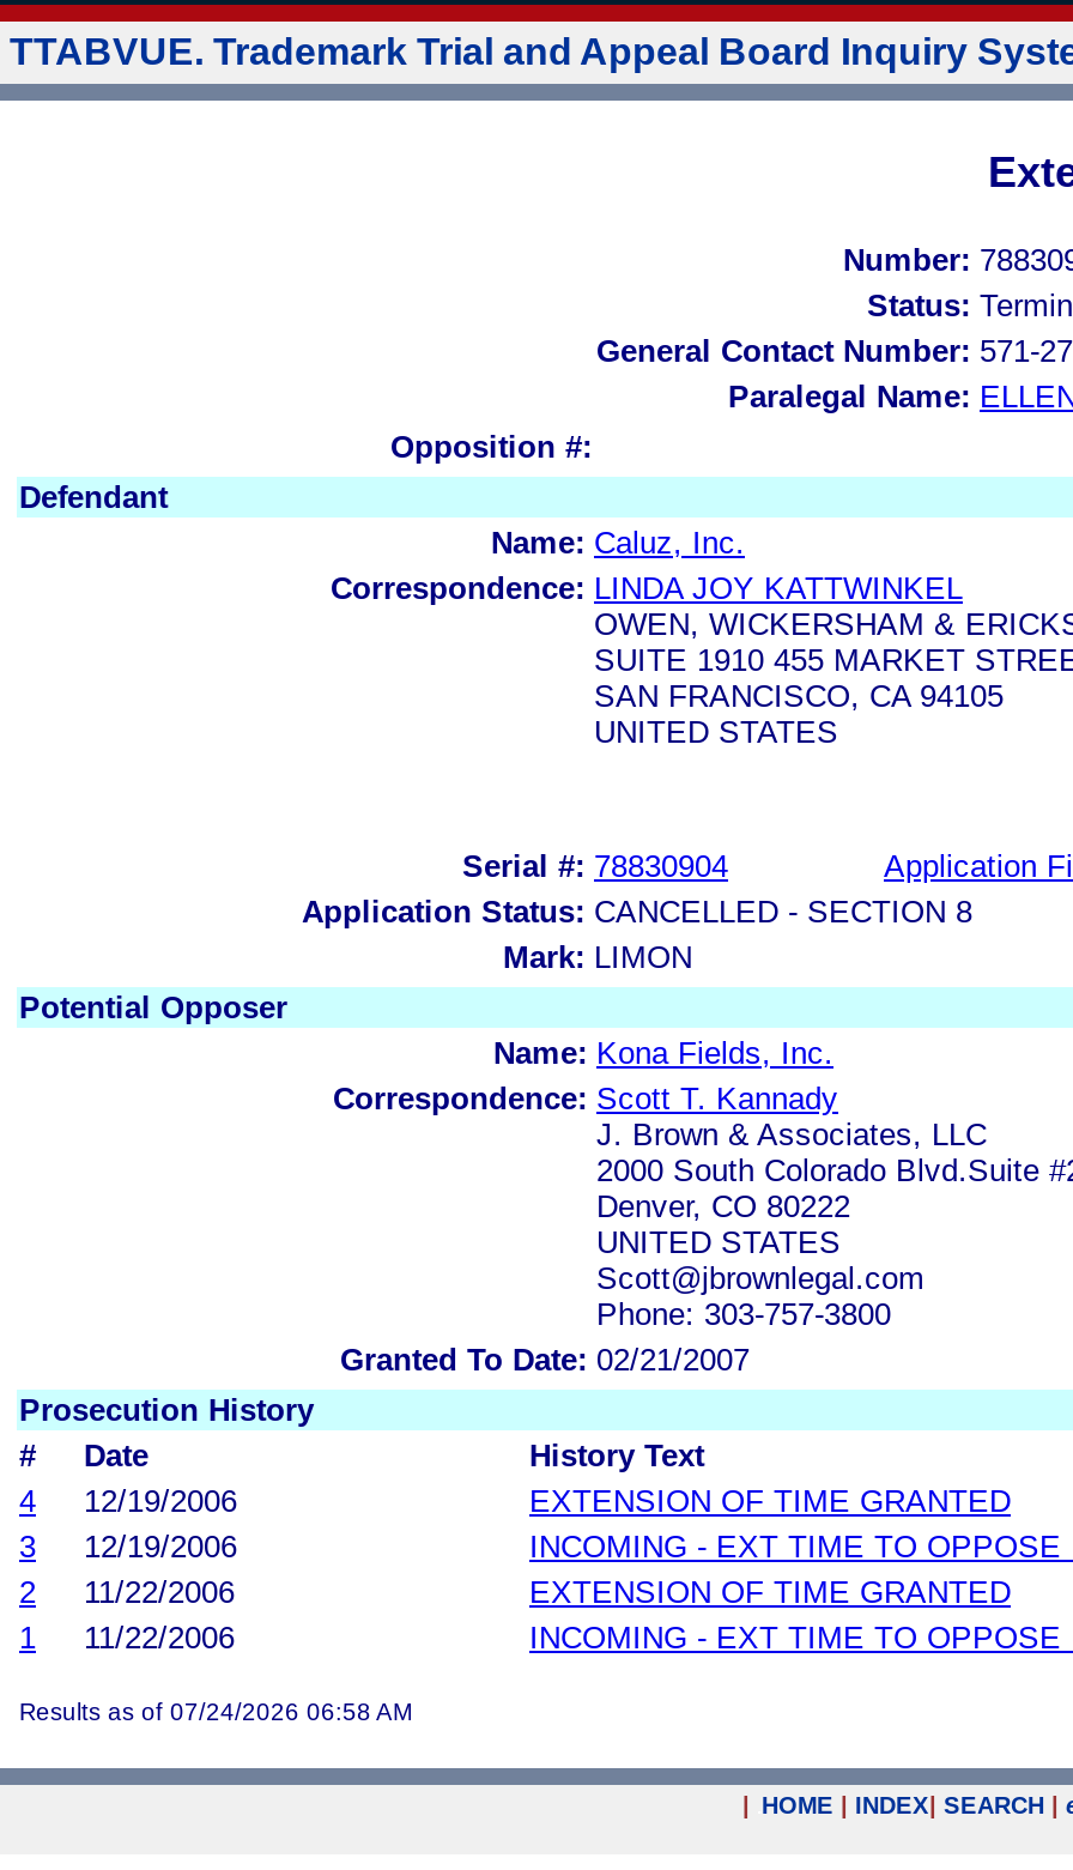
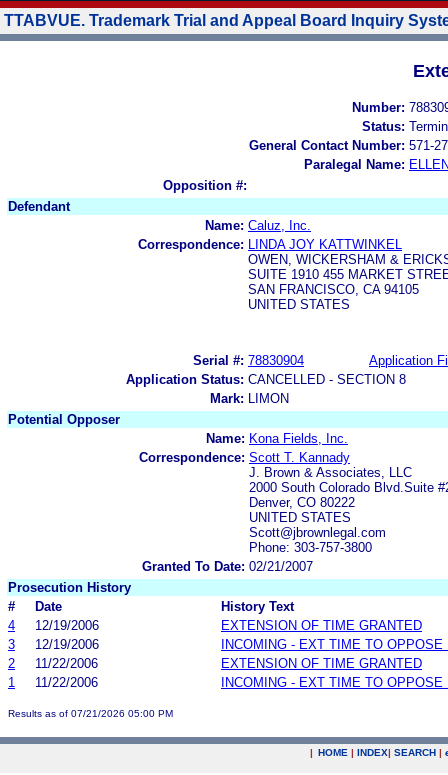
[19,1698,412,1725] Results as of 07/24/2026 06:58 AM -> [8,708,173,719] Results as of 07/21/2026 05:00 PM

